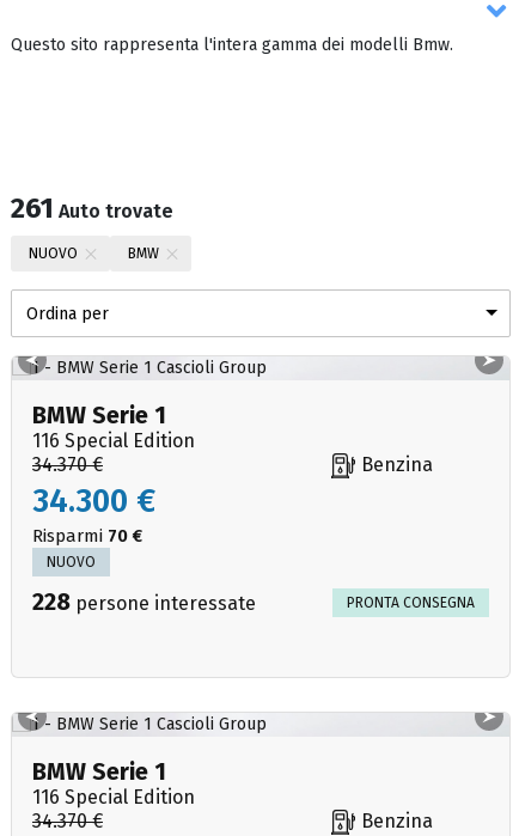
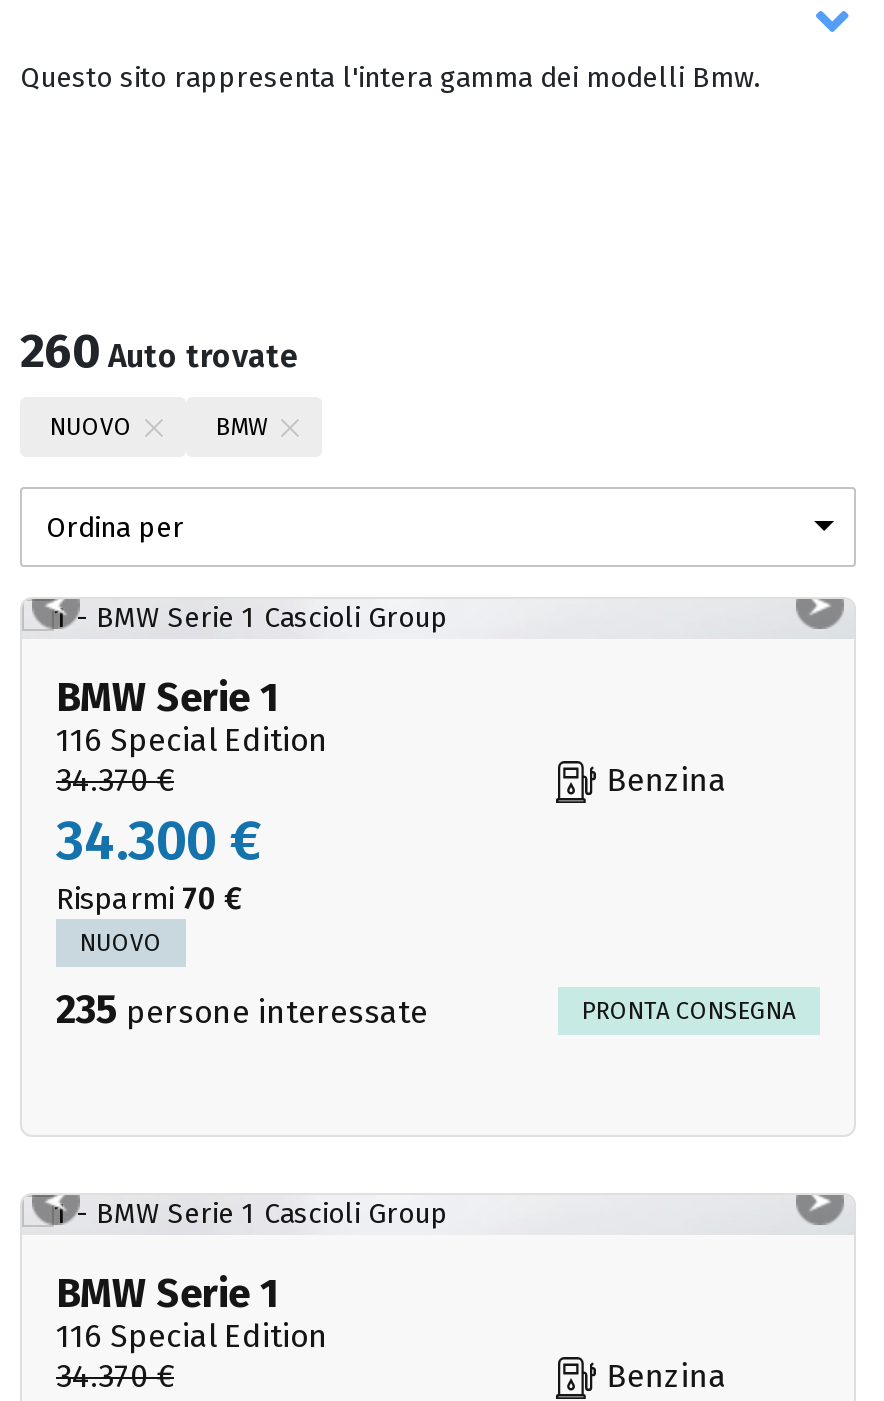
[11,191,173,225] 261Auto trovate -> [20,323,300,379] 260Auto trovate
[32,587,256,616] 228 persone interessate -> [56,985,428,1033] 235 persone interessate

